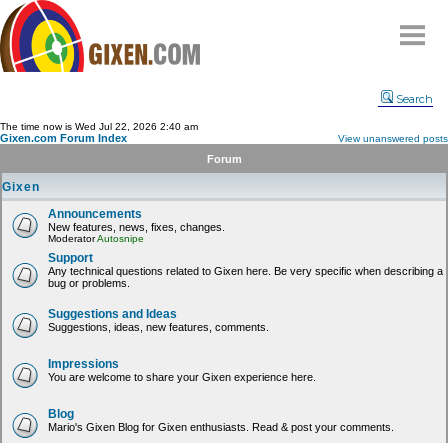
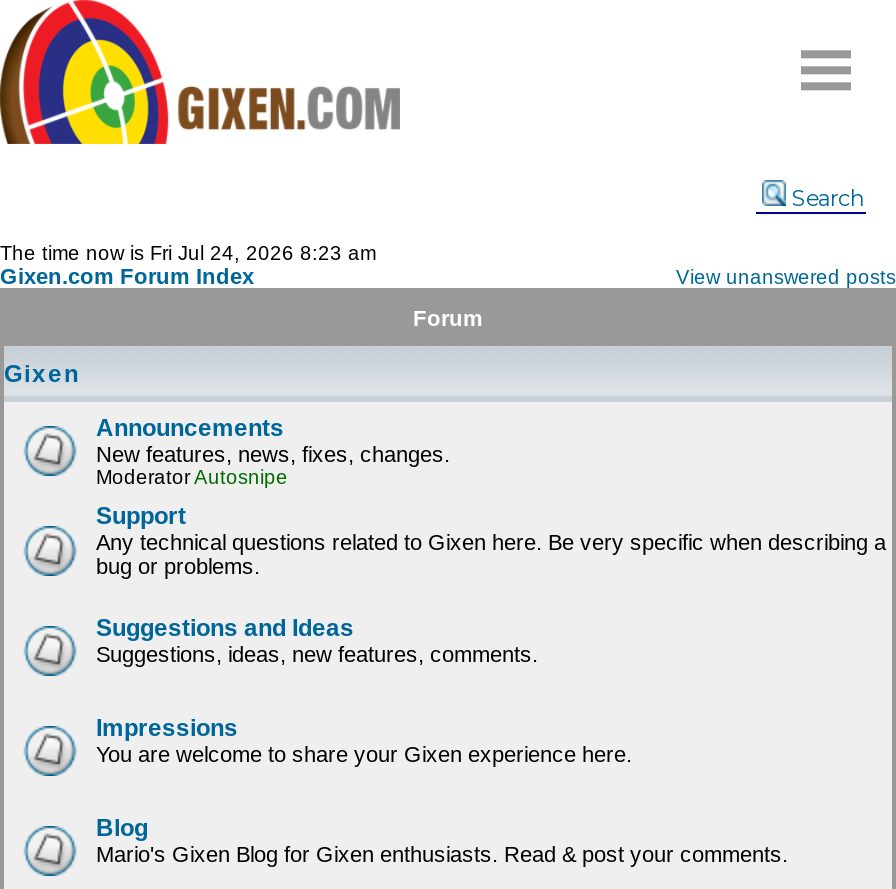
[0,121,198,132] The time now is Wed Jul 22, 2026 2:40 am -> [0,242,376,264] The time now is Fri Jul 24, 2026 8:23 am

